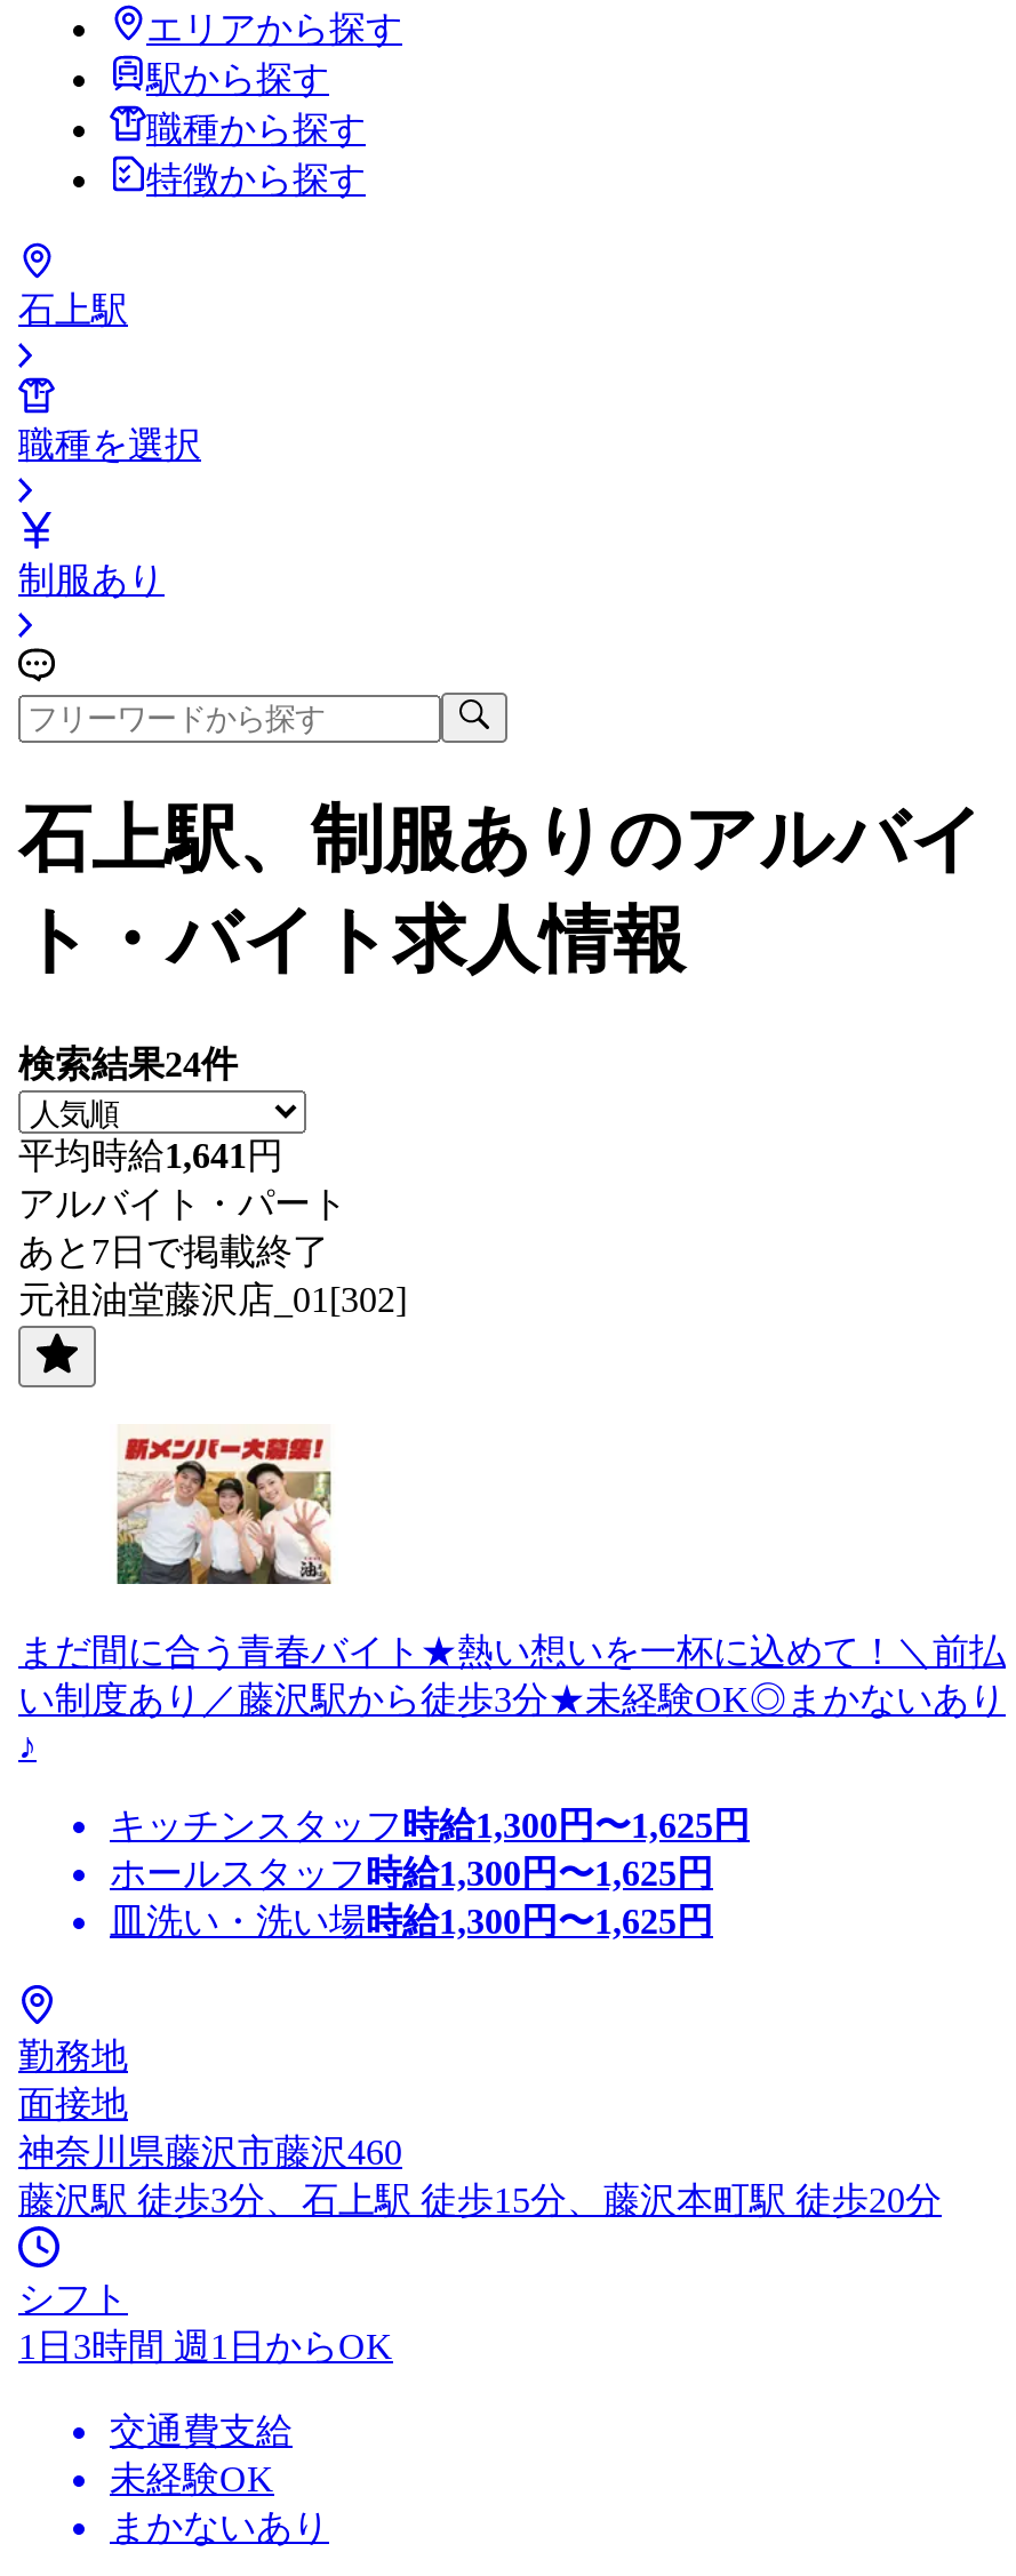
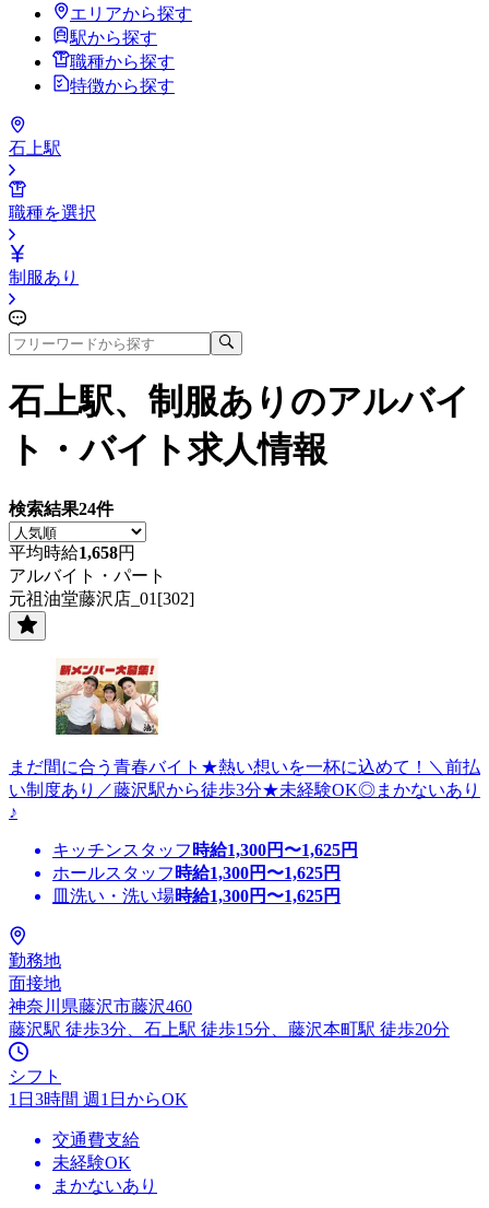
[18,1136,283,1175] 平均時給1,641円 -> [9,543,135,562] 平均時給1,658円
[18,1232,329,1271] あと7日で掲載終了 -> none

